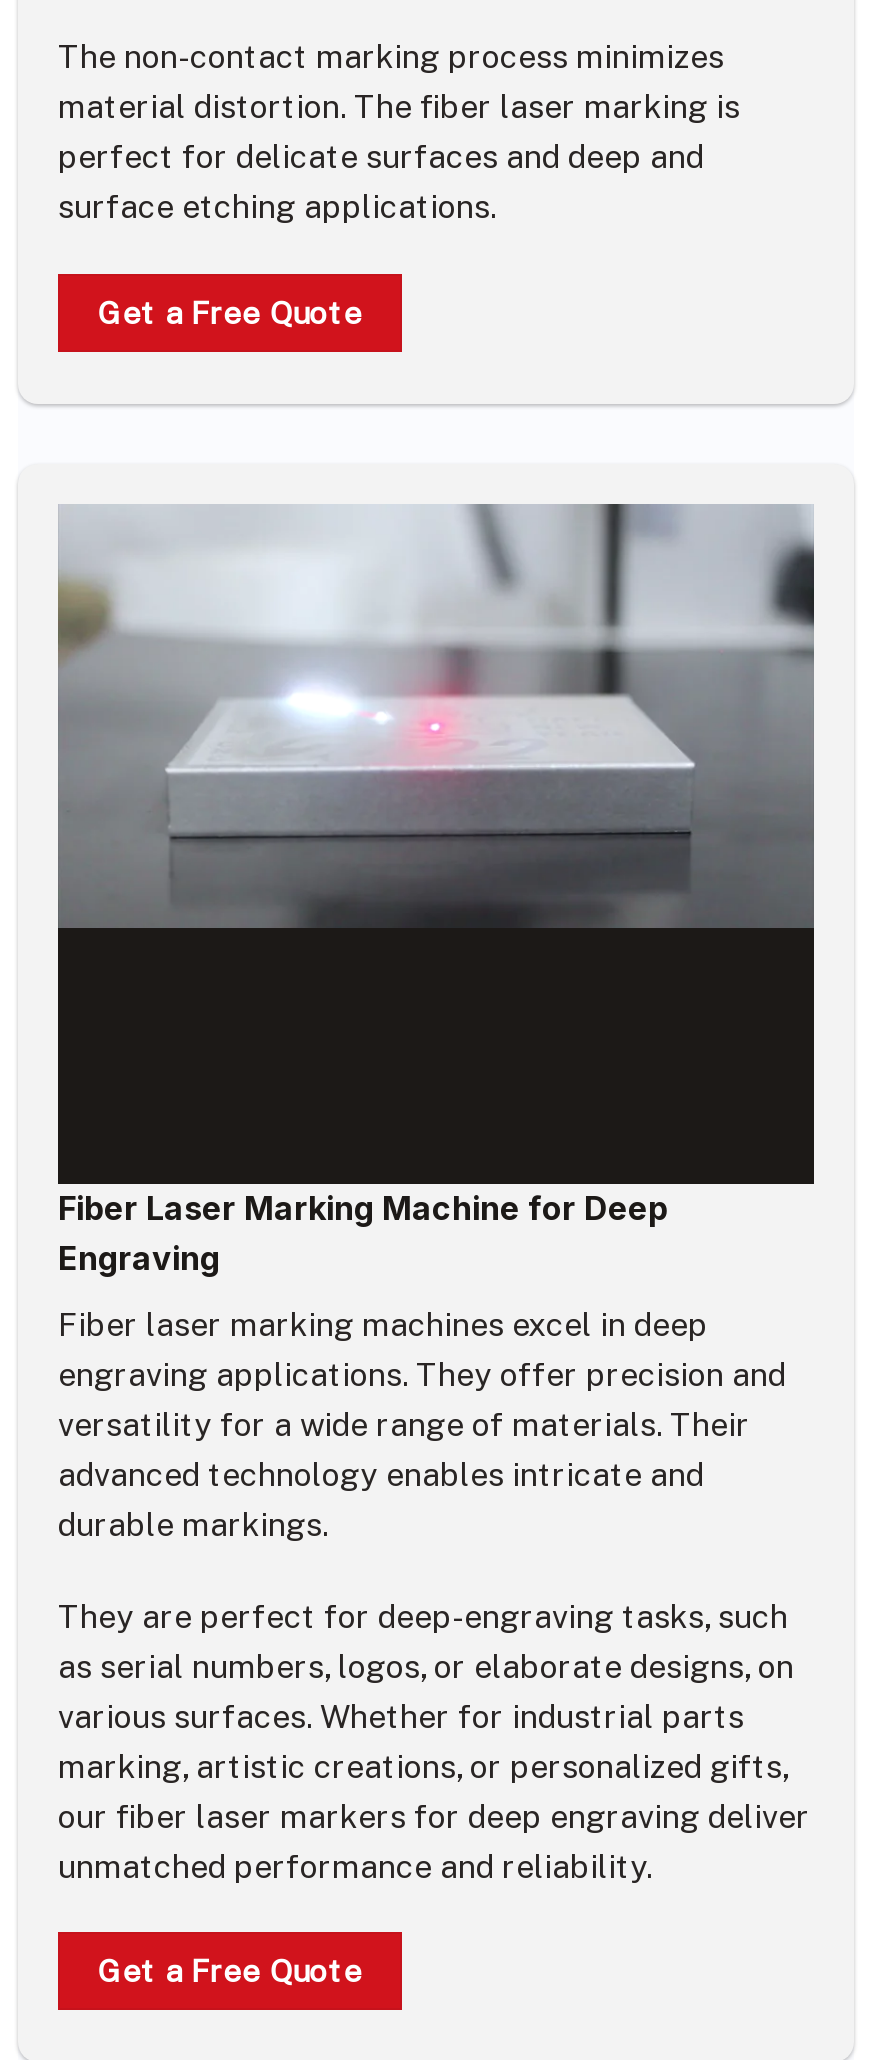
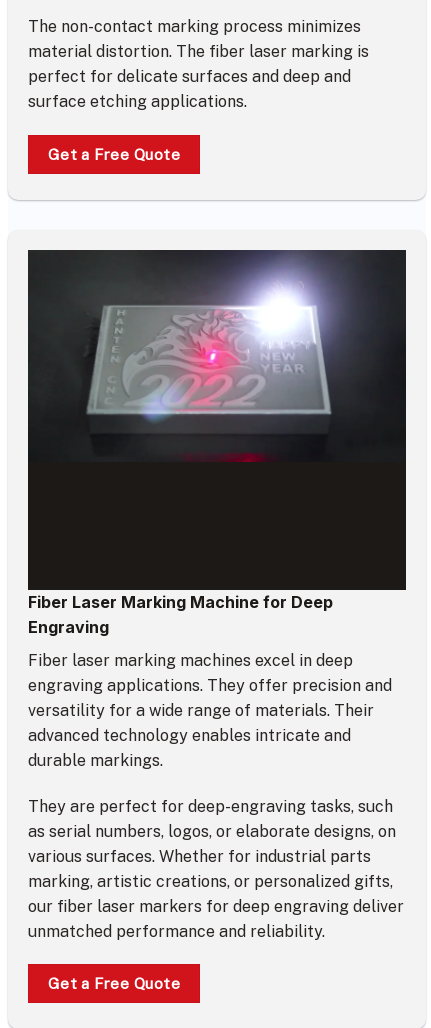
[56,504,814,928] [image] -> [27,249,407,462] [image]

